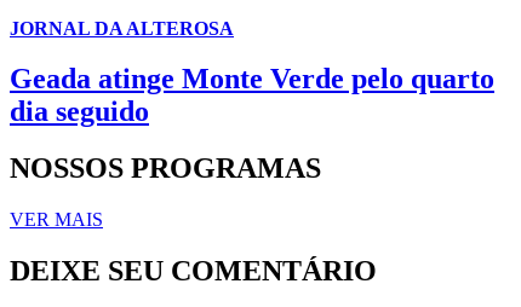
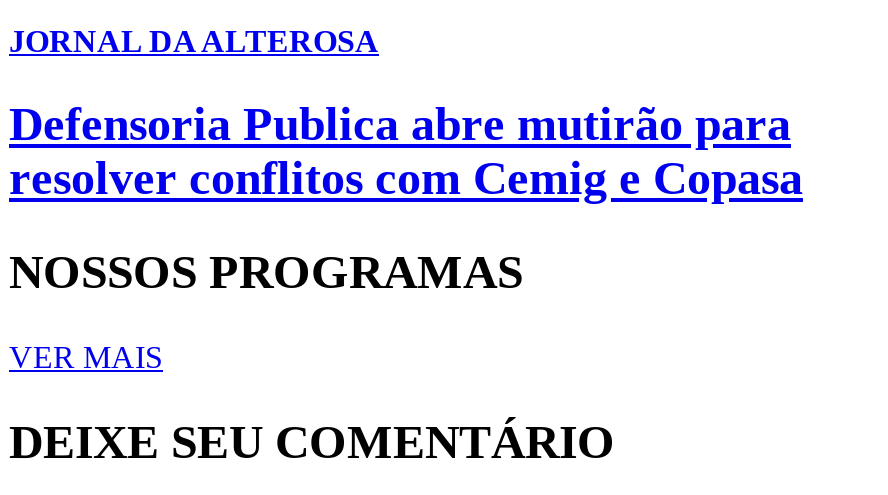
[10,63,494,127] Geada atinge Monte Verde pelo quarto | dia seguido -> [9,99,803,205] Defensoria Publica abre mutirão para | resolver conflitos com Cemig e Copasa

